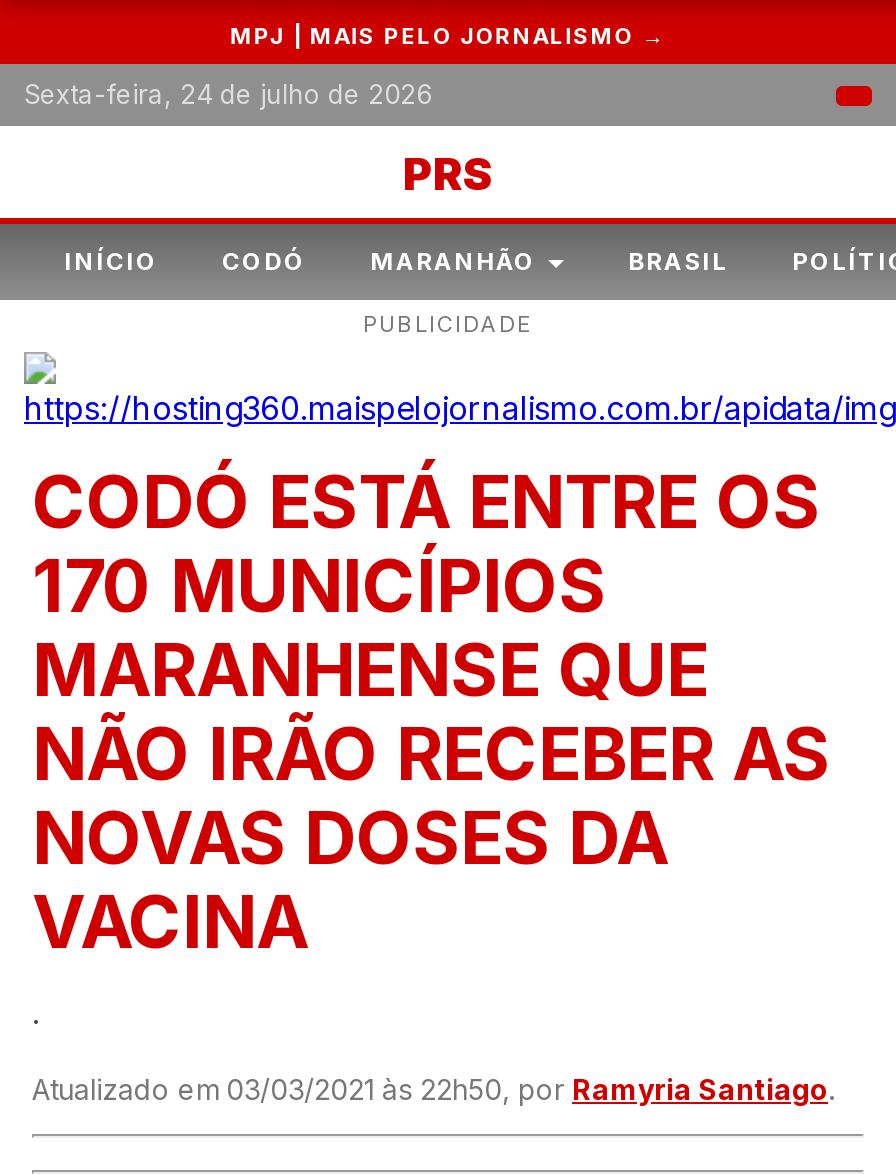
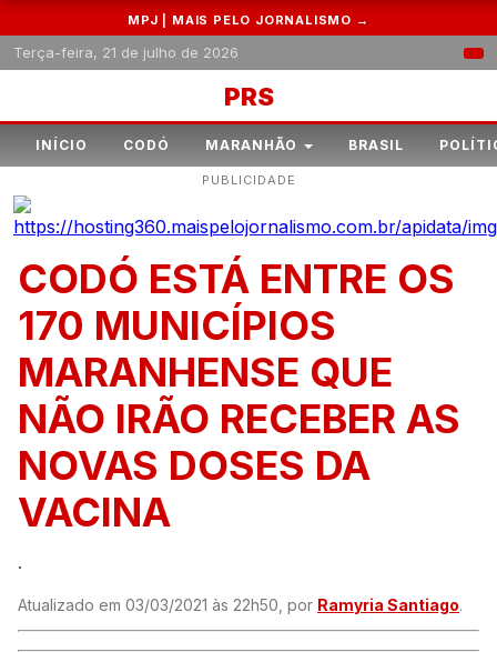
[24,78,432,110] Sexta-feira, 24 de julho de 2026 -> [13,43,239,61] Terça-feira, 21 de julho de 2026

